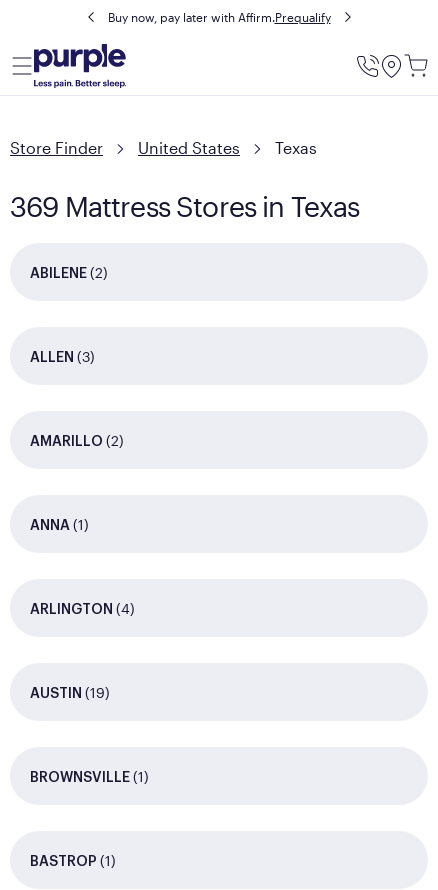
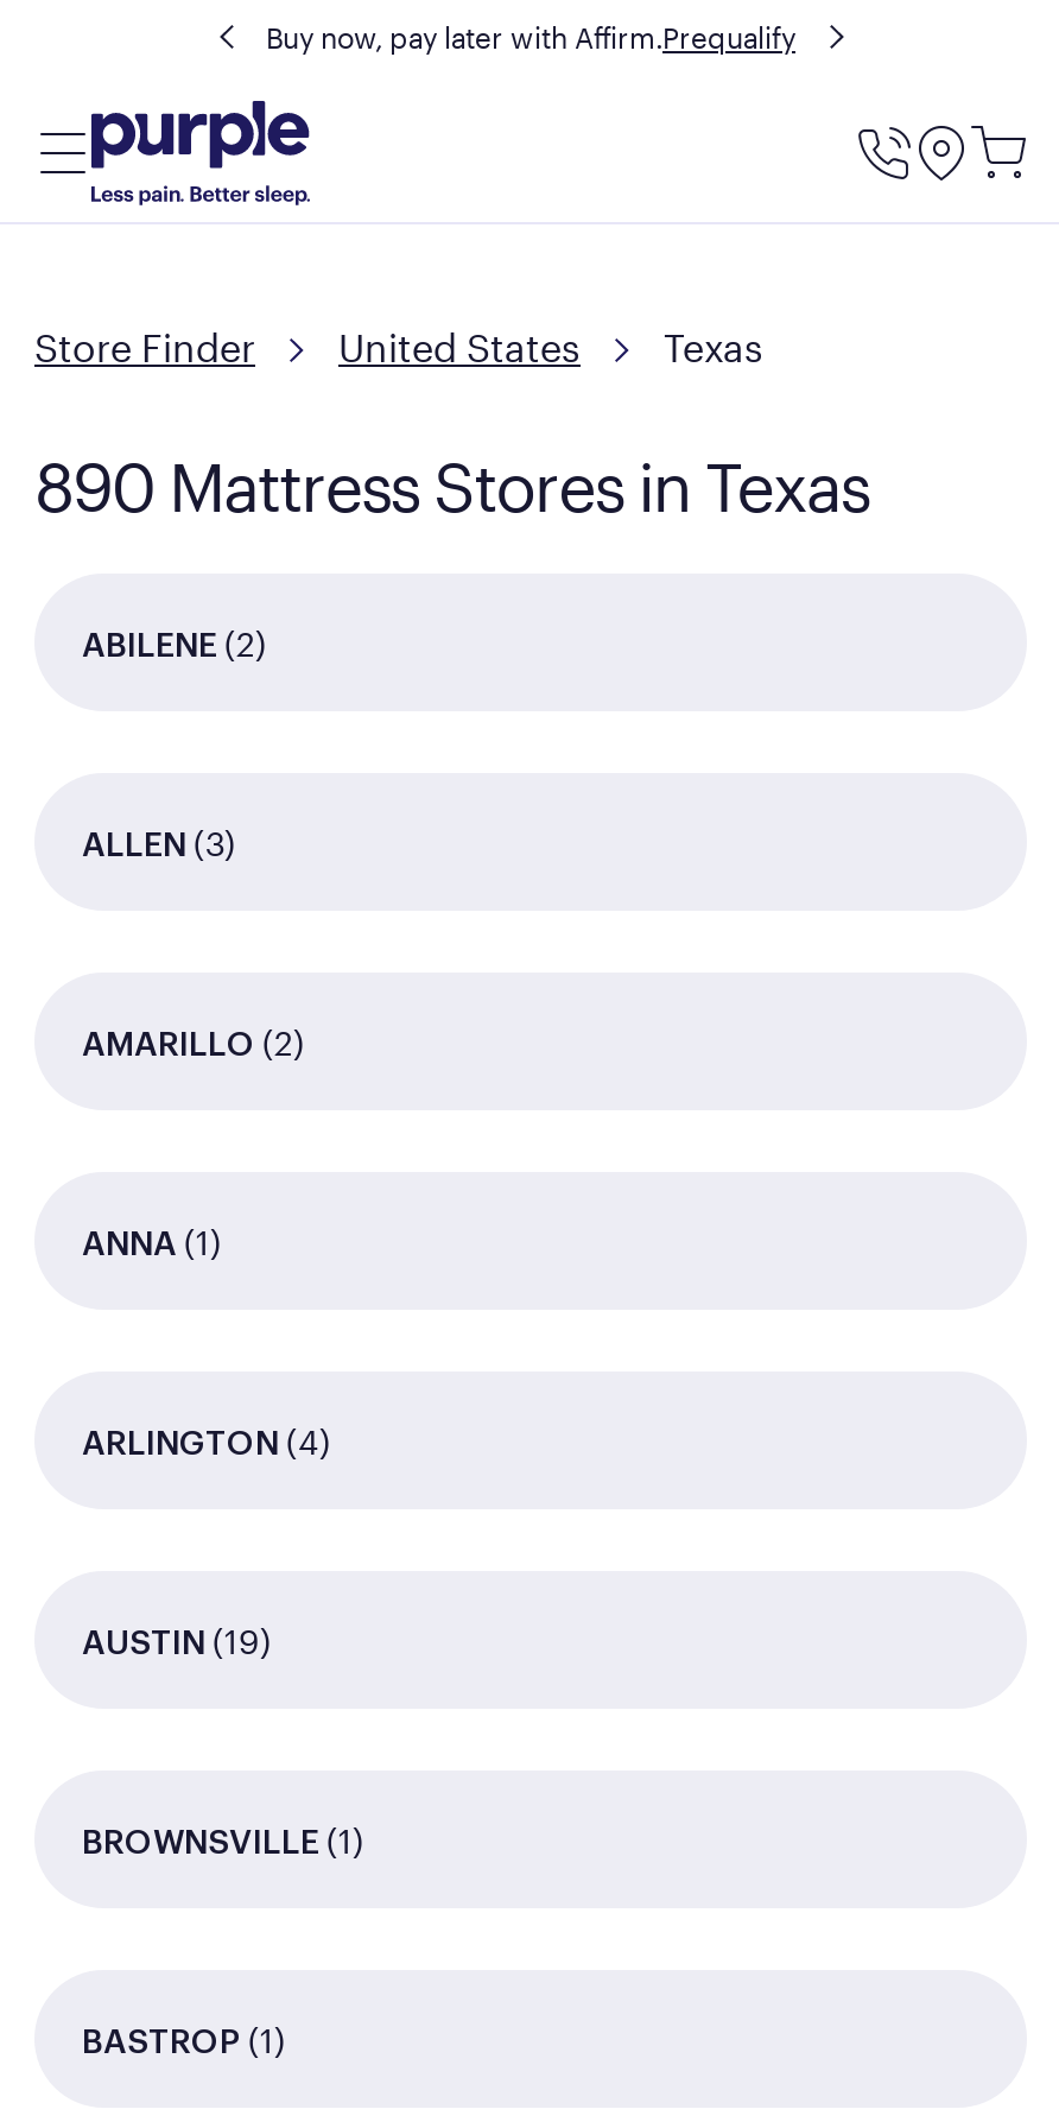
[10,190,359,222] 369 Mattress Stores in Texas -> [34,448,869,524] 890 Mattress Stores in Texas

